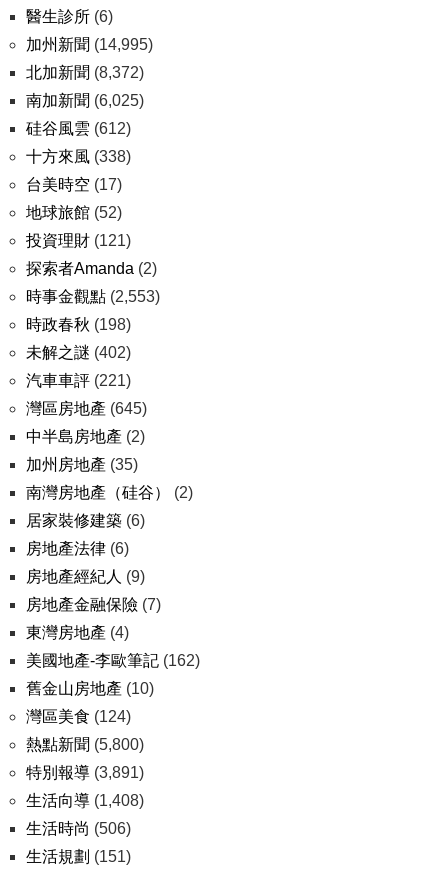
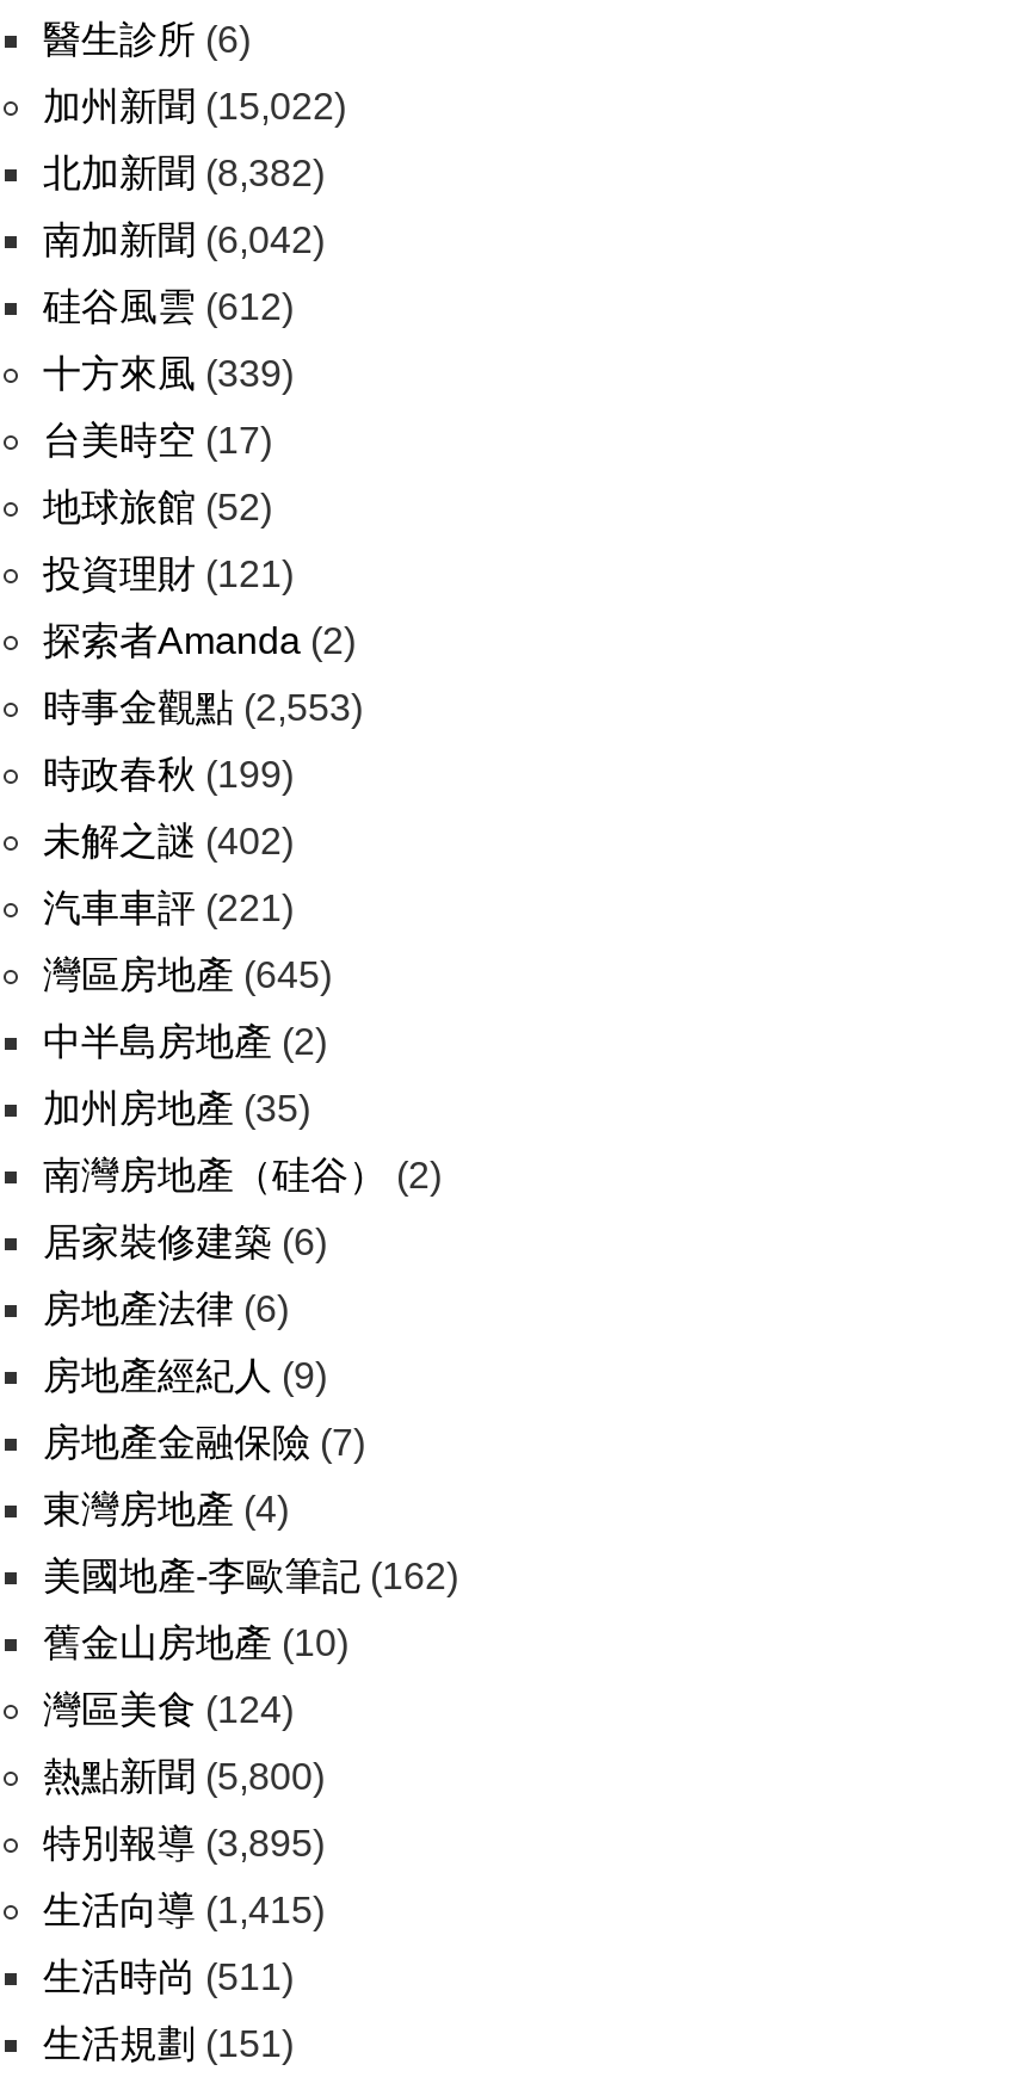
[26,36,153,53] 加州新聞(14,995) -> [43,86,346,126] 加州新聞(15,022)
[26,64,144,81] 北加新聞(8,372) -> [43,153,325,193] 北加新聞(8,382)
[26,92,144,109] 南加新聞(6,025) -> [43,220,325,260] 南加新聞(6,042)
[26,148,131,165] 十方來風(338) -> [43,353,294,394] 十方來風(339)
[26,316,131,333] 時政春秋(198) -> [43,754,294,795] 時政春秋(199)
[26,764,144,781] 特別報導(3,891) -> [43,1823,325,1863] 特別報導(3,895)
[26,792,144,809] 生活向導(1,408) -> [43,1890,325,1930] 生活向導(1,415)
[26,820,131,837] 生活時尚(506) -> [43,1957,294,1997] 生活時尚(511)

